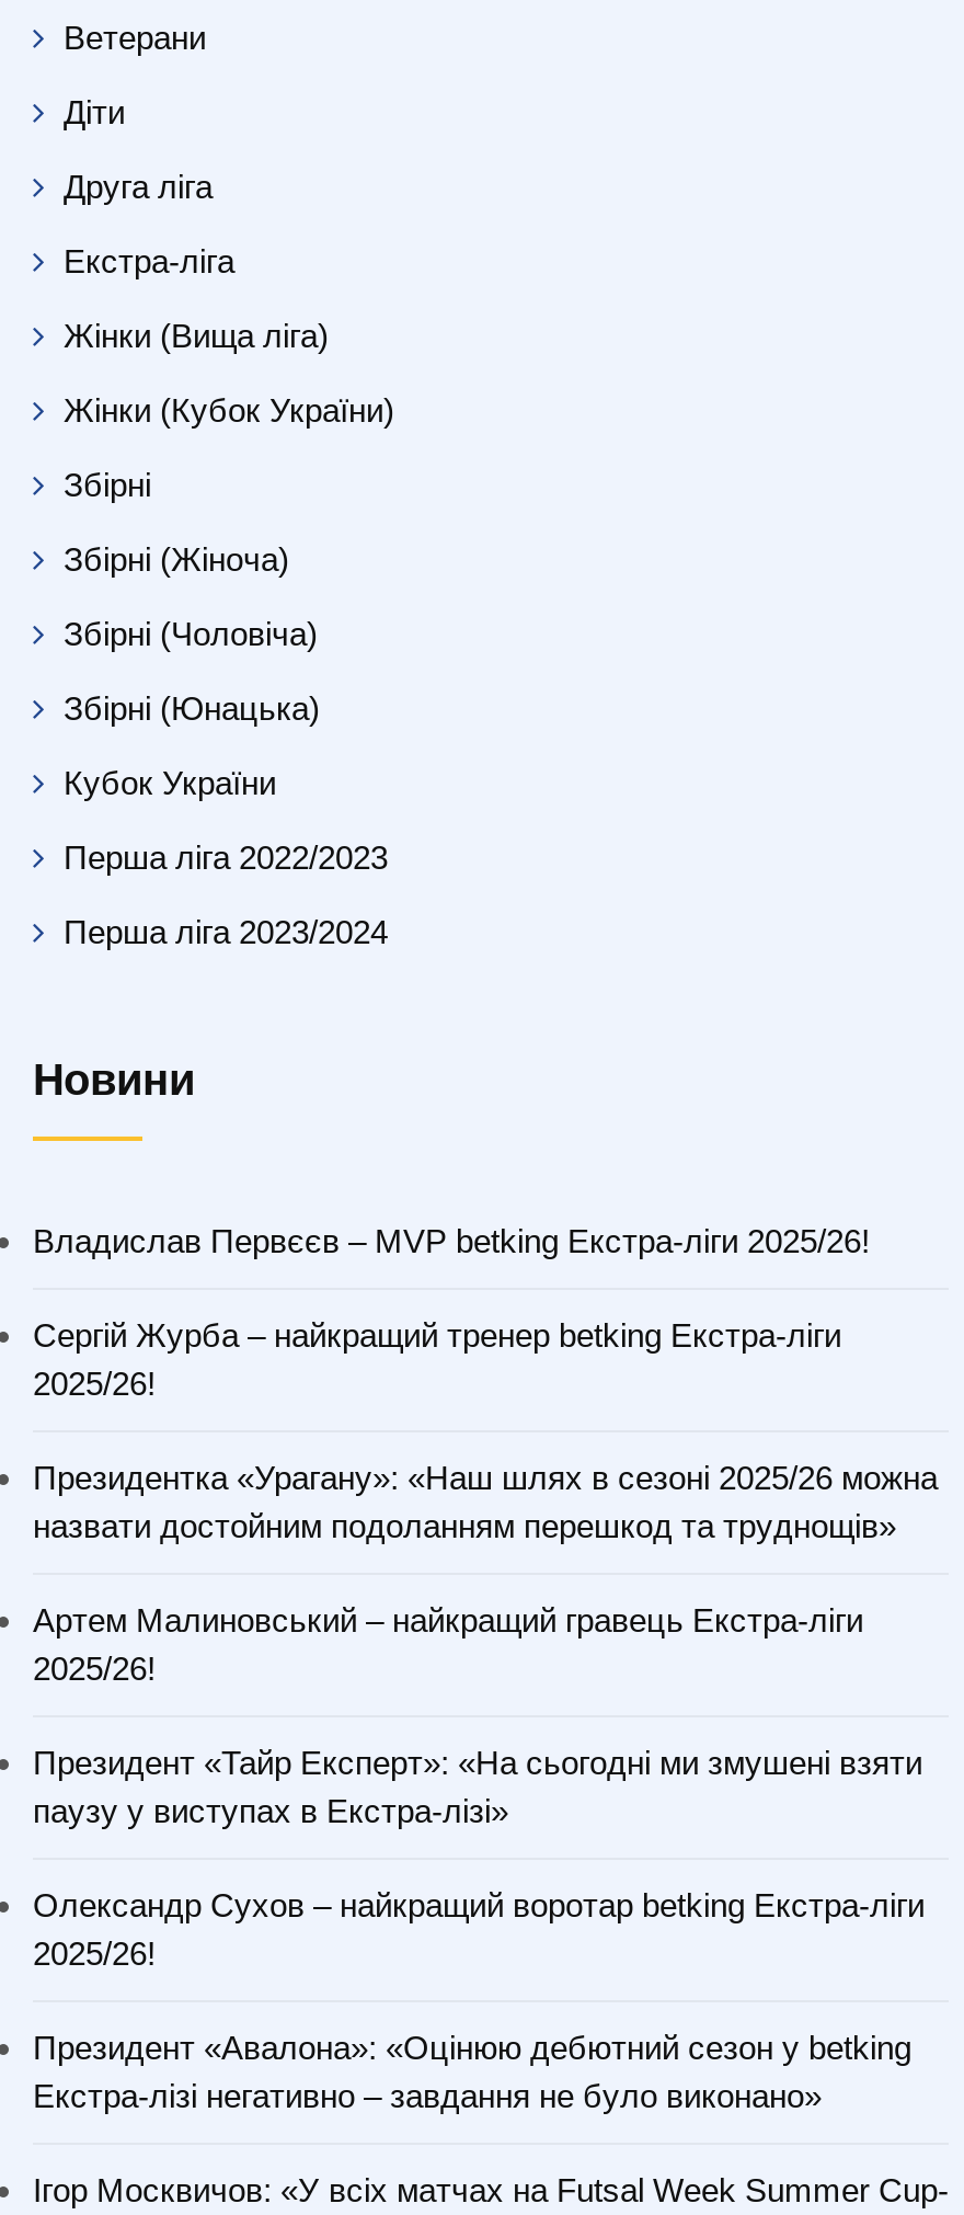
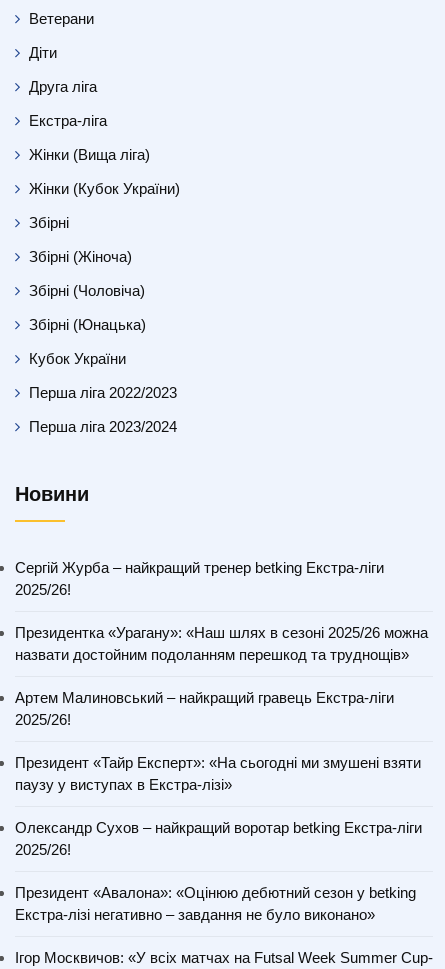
[33,1222,870,1259] Владислав Первєєв – MVP betking Екстра-ліги 2025/26! -> none

